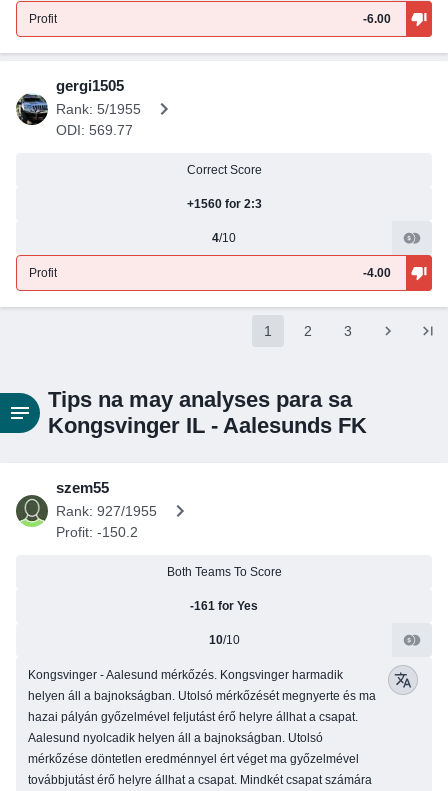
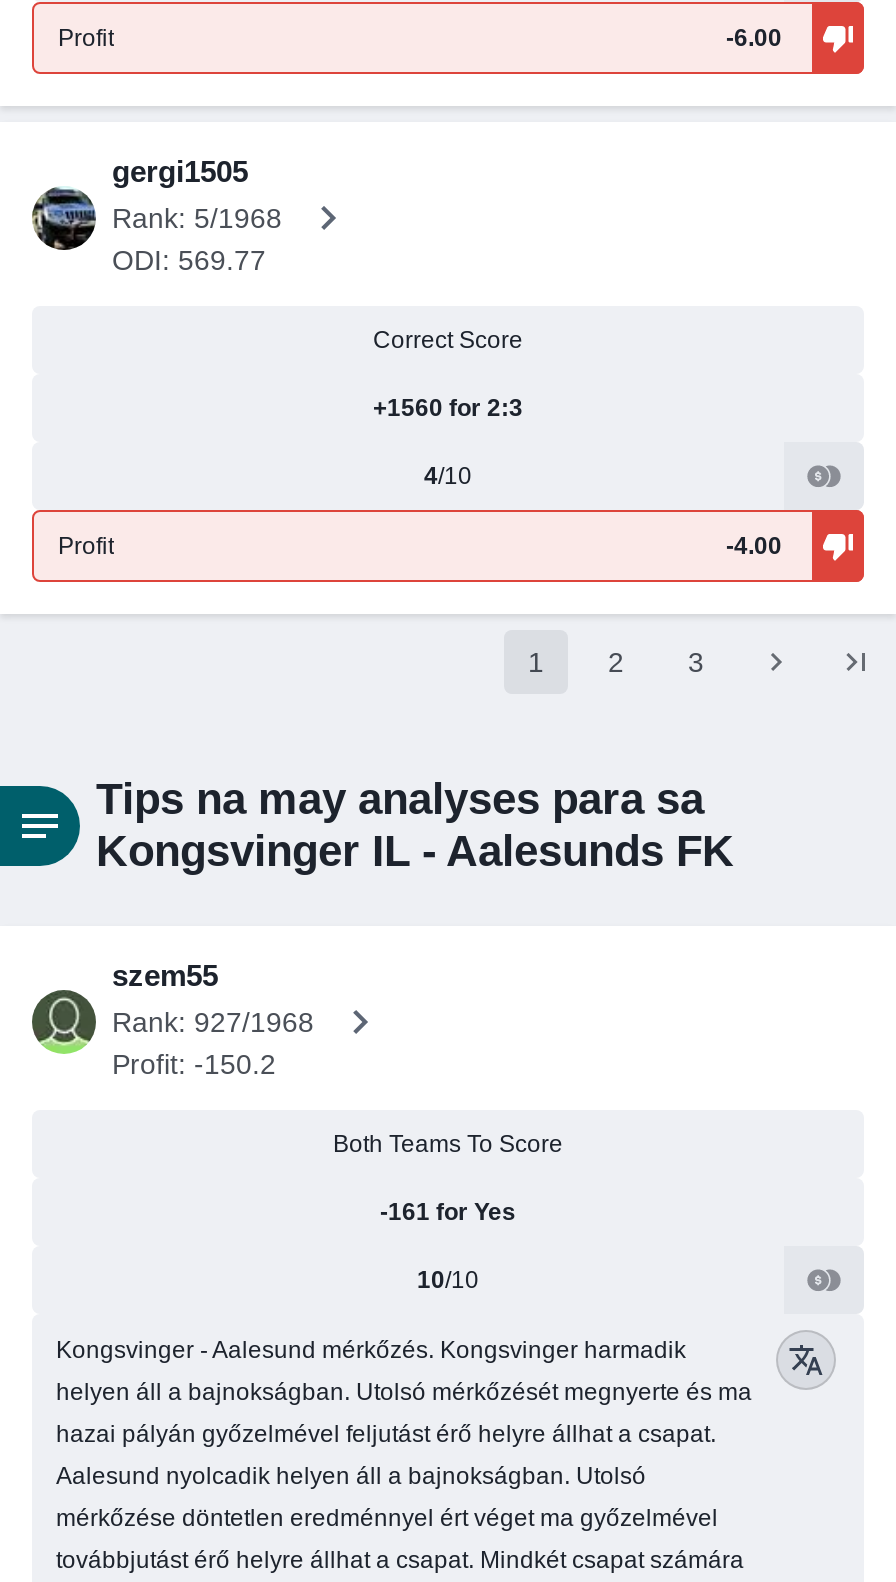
[56,101,141,117] Rank: 5/1955 -> [112,202,282,234] Rank: 5/1968
[56,503,157,519] Rank: 927/1955 -> [112,1006,314,1038] Rank: 927/1968

